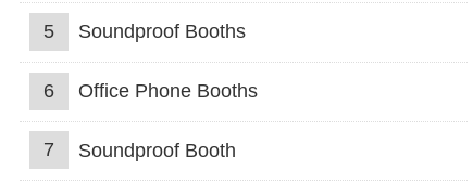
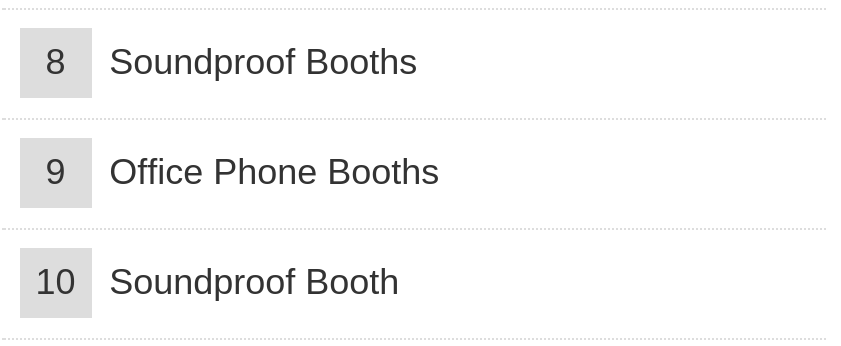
[43,21,245,42] 5 Soundproof Booths -> [46,42,417,82] 8 Soundproof Booths
[43,80,257,102] 6 Office Phone Booths -> [46,151,439,192] 9 Office Phone Booths
[43,139,236,161] 7 Soundproof Booth -> [36,261,399,301] 10 Soundproof Booth

